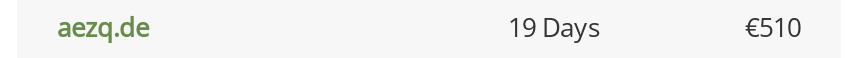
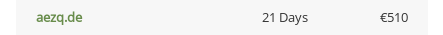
[508,9,600,45] 19 Days -> [261,8,307,26] 21 Days

